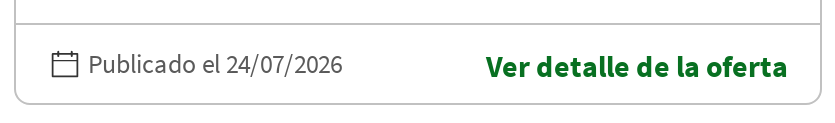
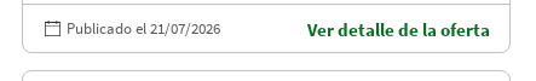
[88,46,342,80] Publicado el 24/07/2026 -> [67,18,220,39] Publicado el 21/07/2026

